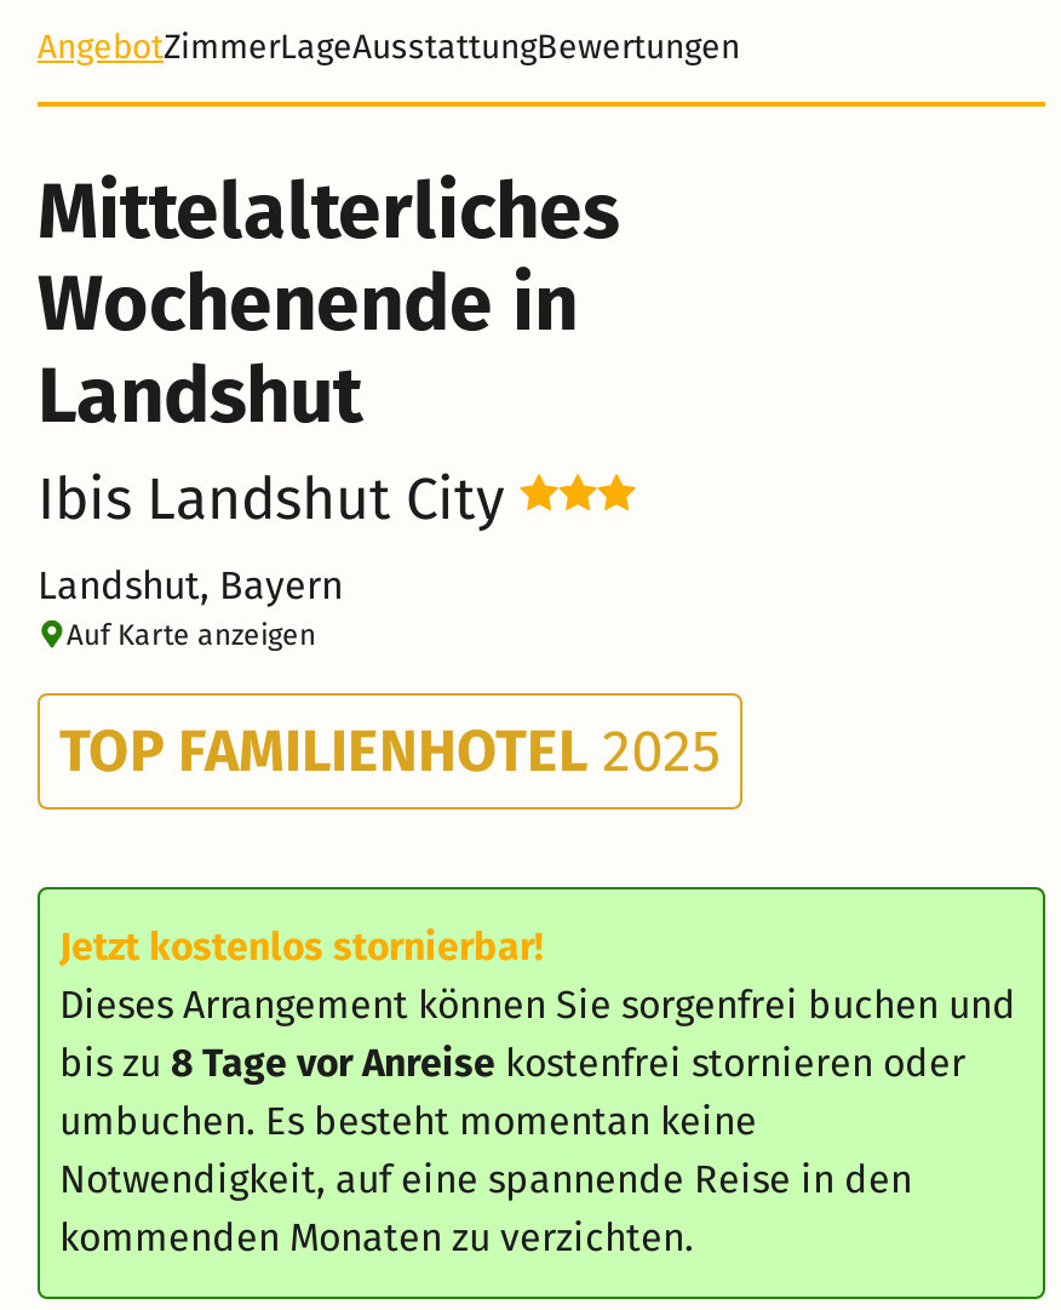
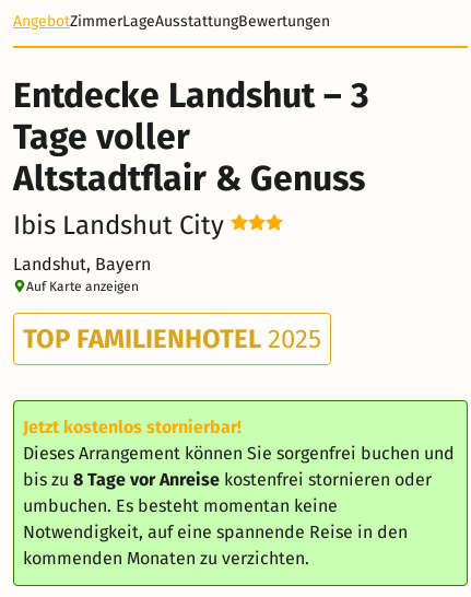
[38,165,619,441] Mittelalterliches | Wochenende in | Landshut -> [13,74,369,199] Entdecke Landshut – 3 | Tage voller | Altstadtflair & Genuss

